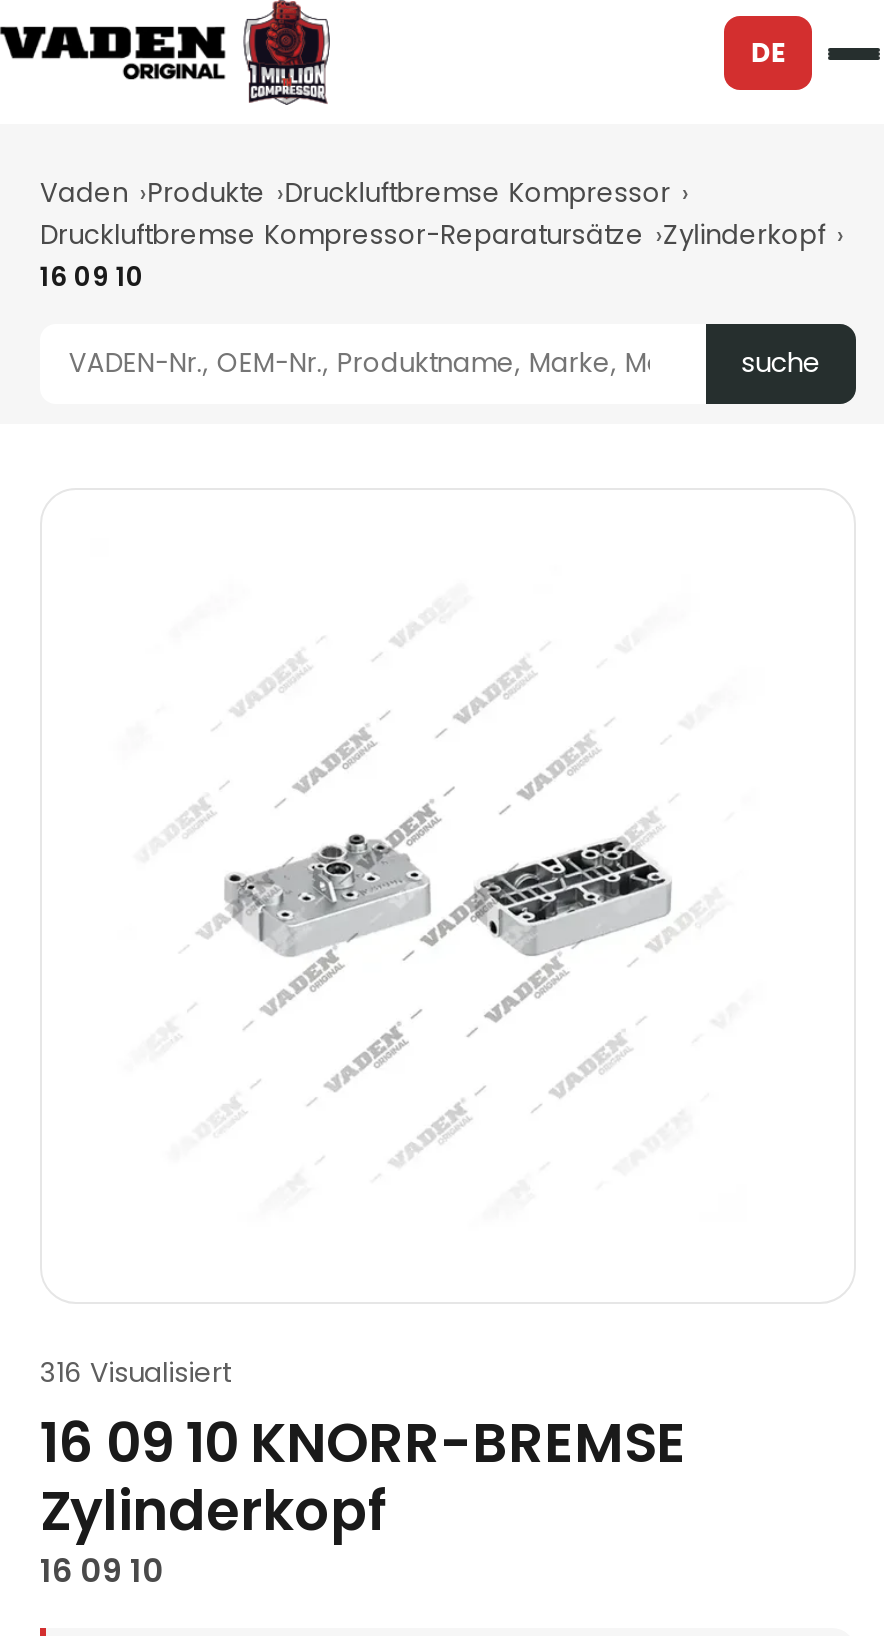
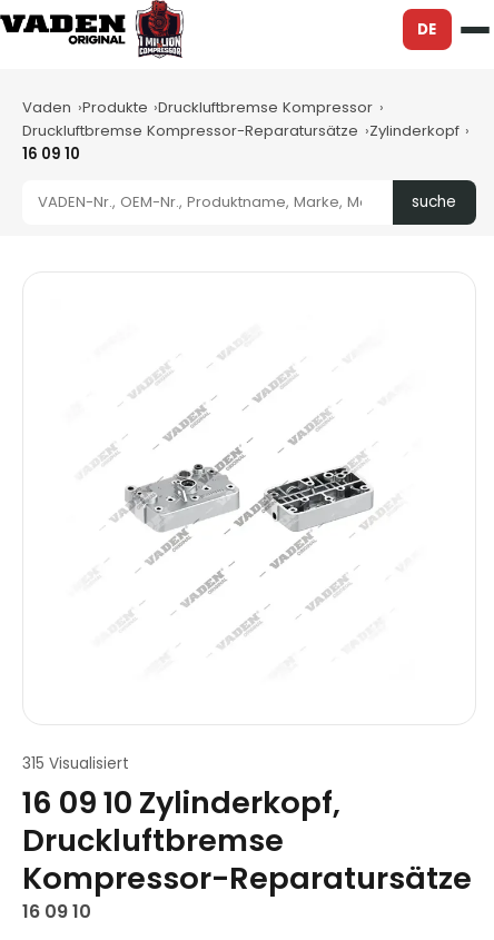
[40,1354,686,1550] 316 Visualisiert | 16 09 10 KNORR-BREMSE | Zylinderkopf -> [22,753,472,900] 315 Visualisiert | 16 09 10 Zylinderkopf, | Druckluftbremse | Kompressor-Reparatursätze

